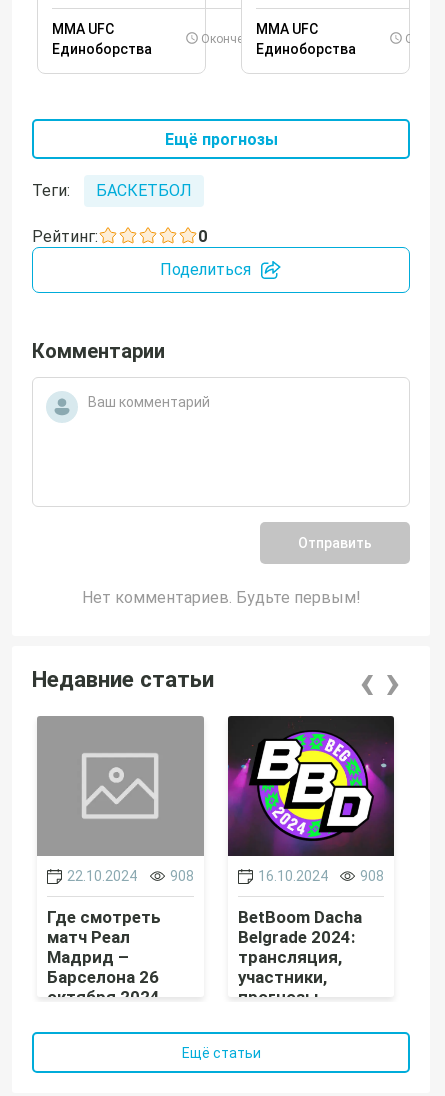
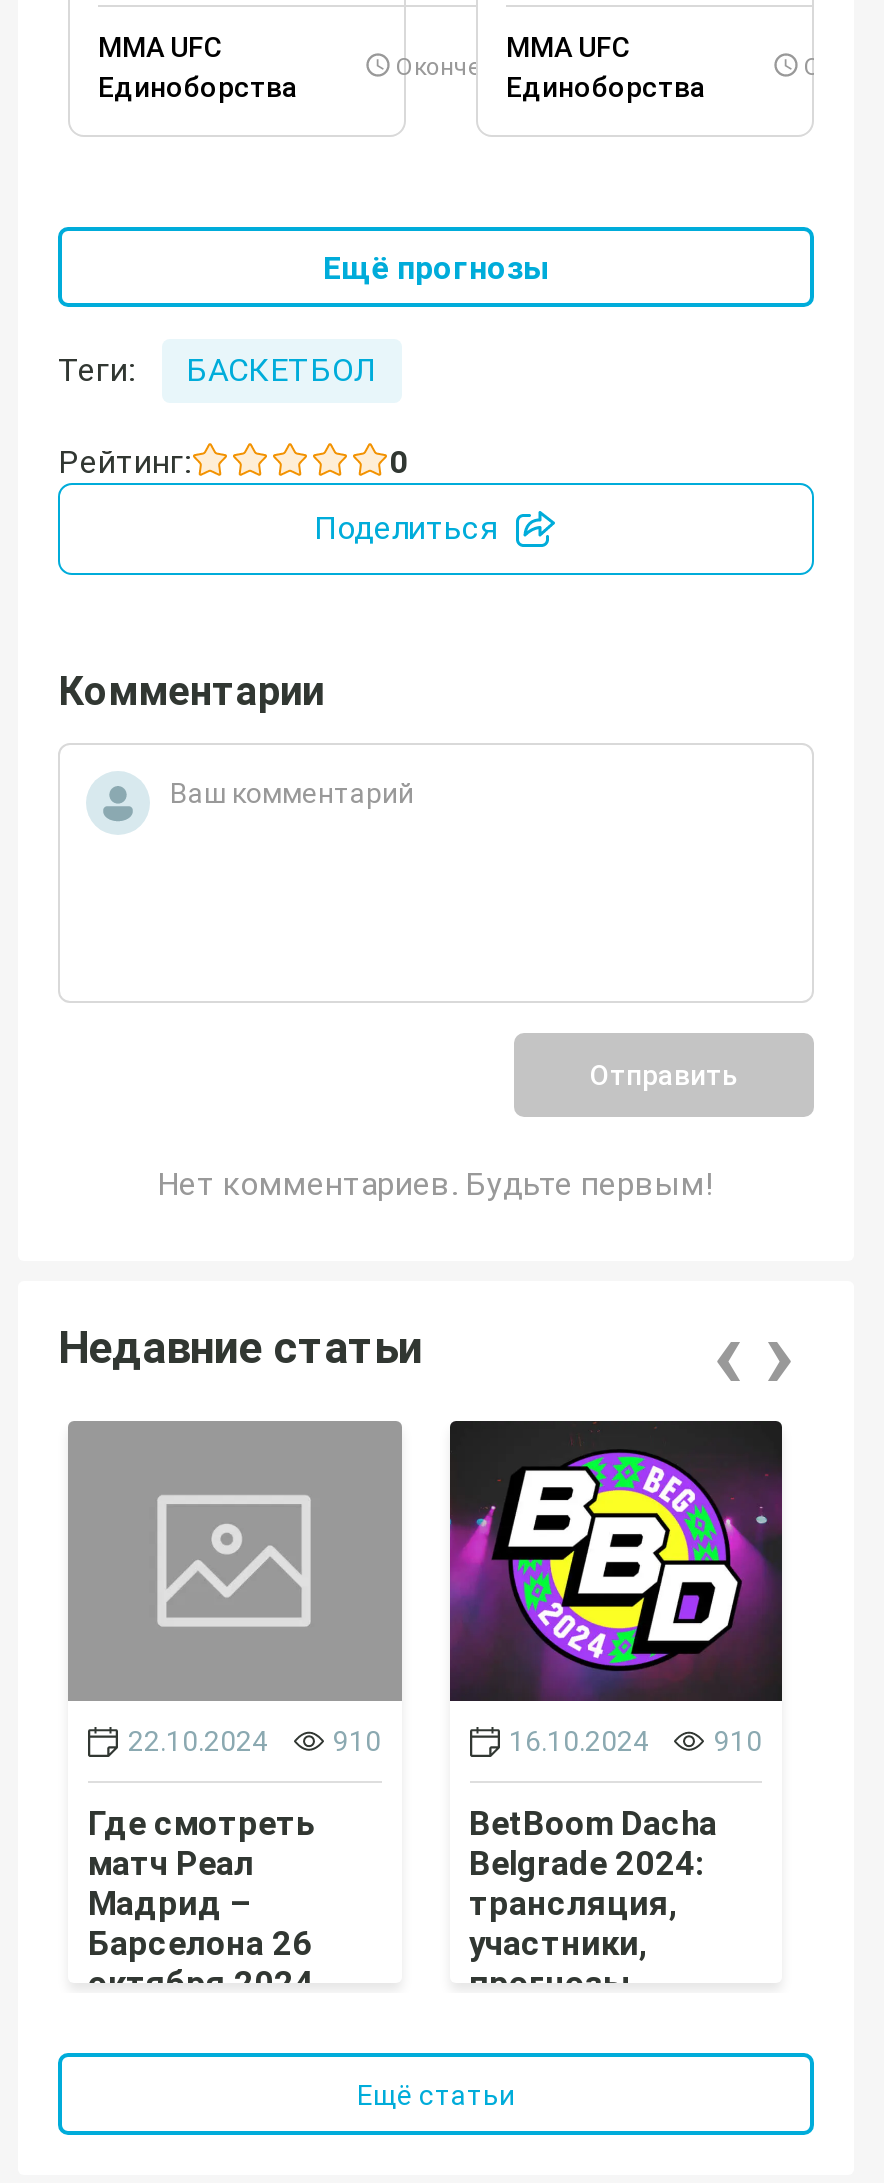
[169,868,193,884] 908 -> [333,1726,381,1758] 910
[360,868,384,884] 908 -> [714,1726,762,1758] 910

